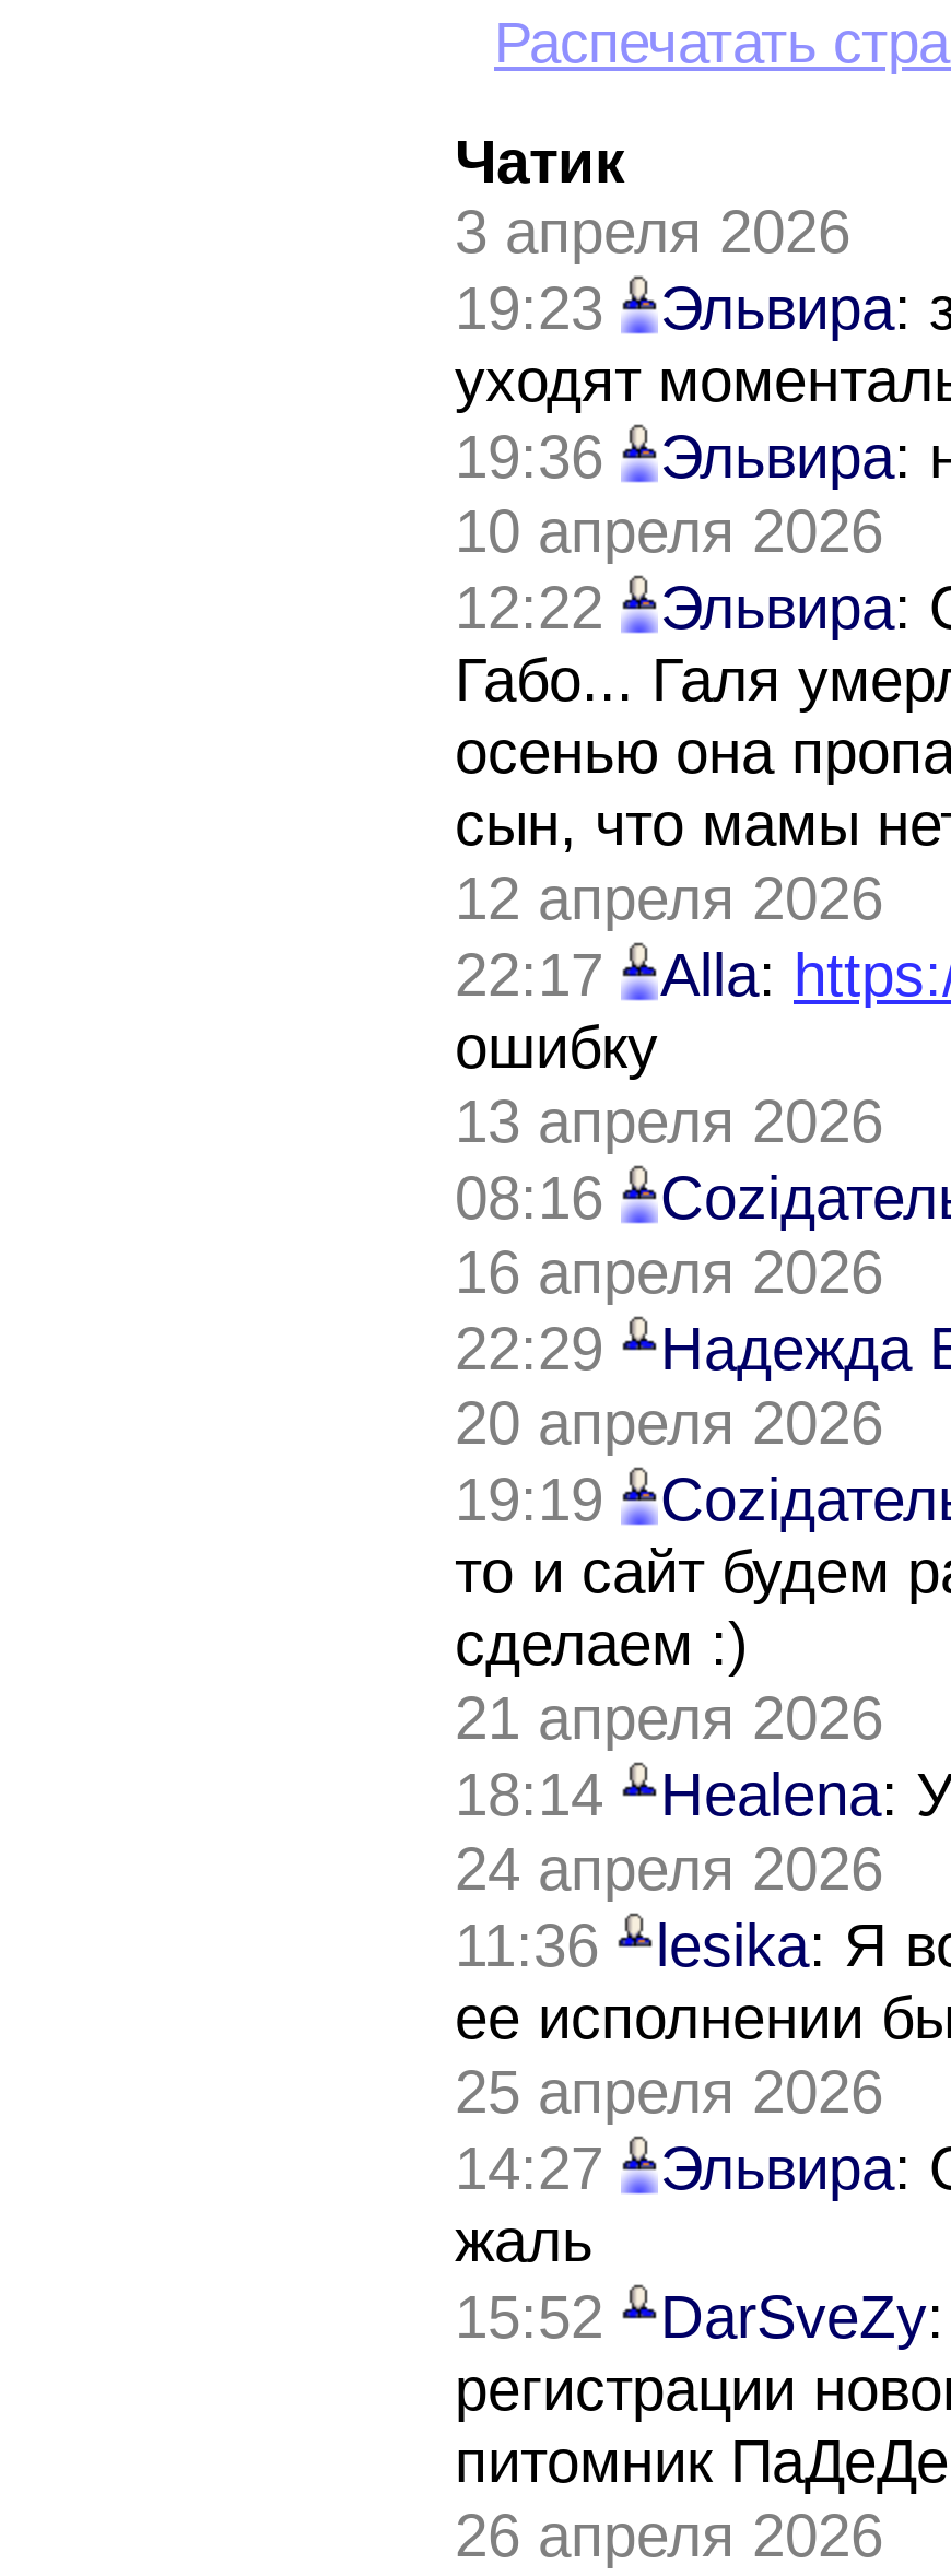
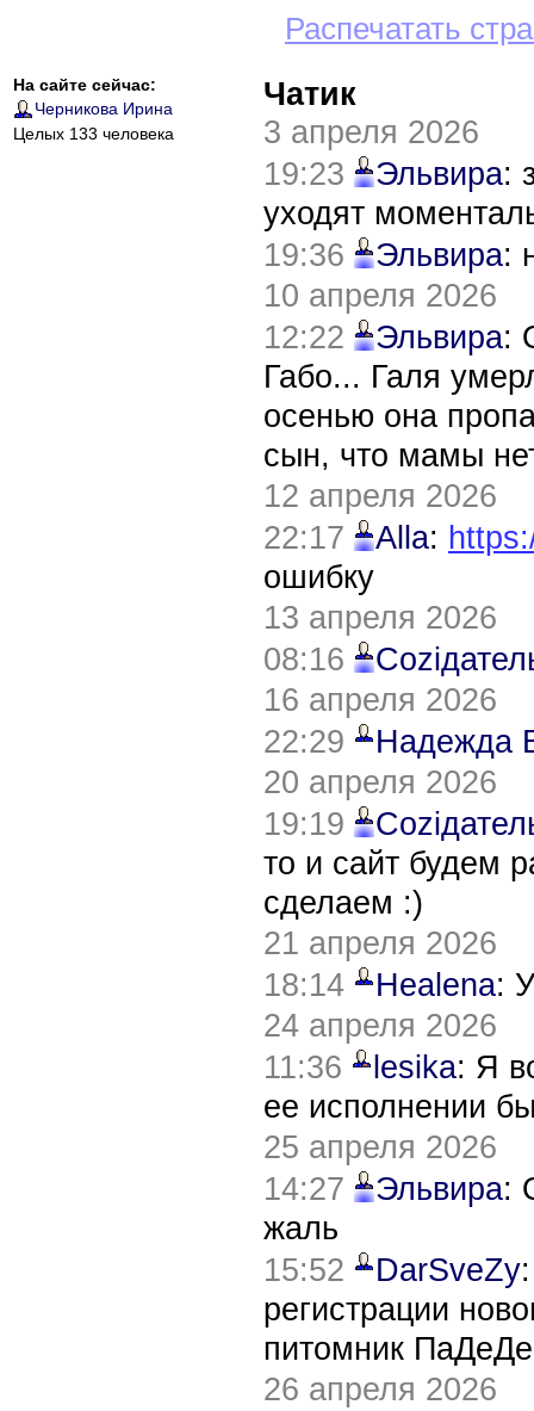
none -> [13,75,174,143] На сайте сейчас: | Черникова Ирина | Целых 133 человека

